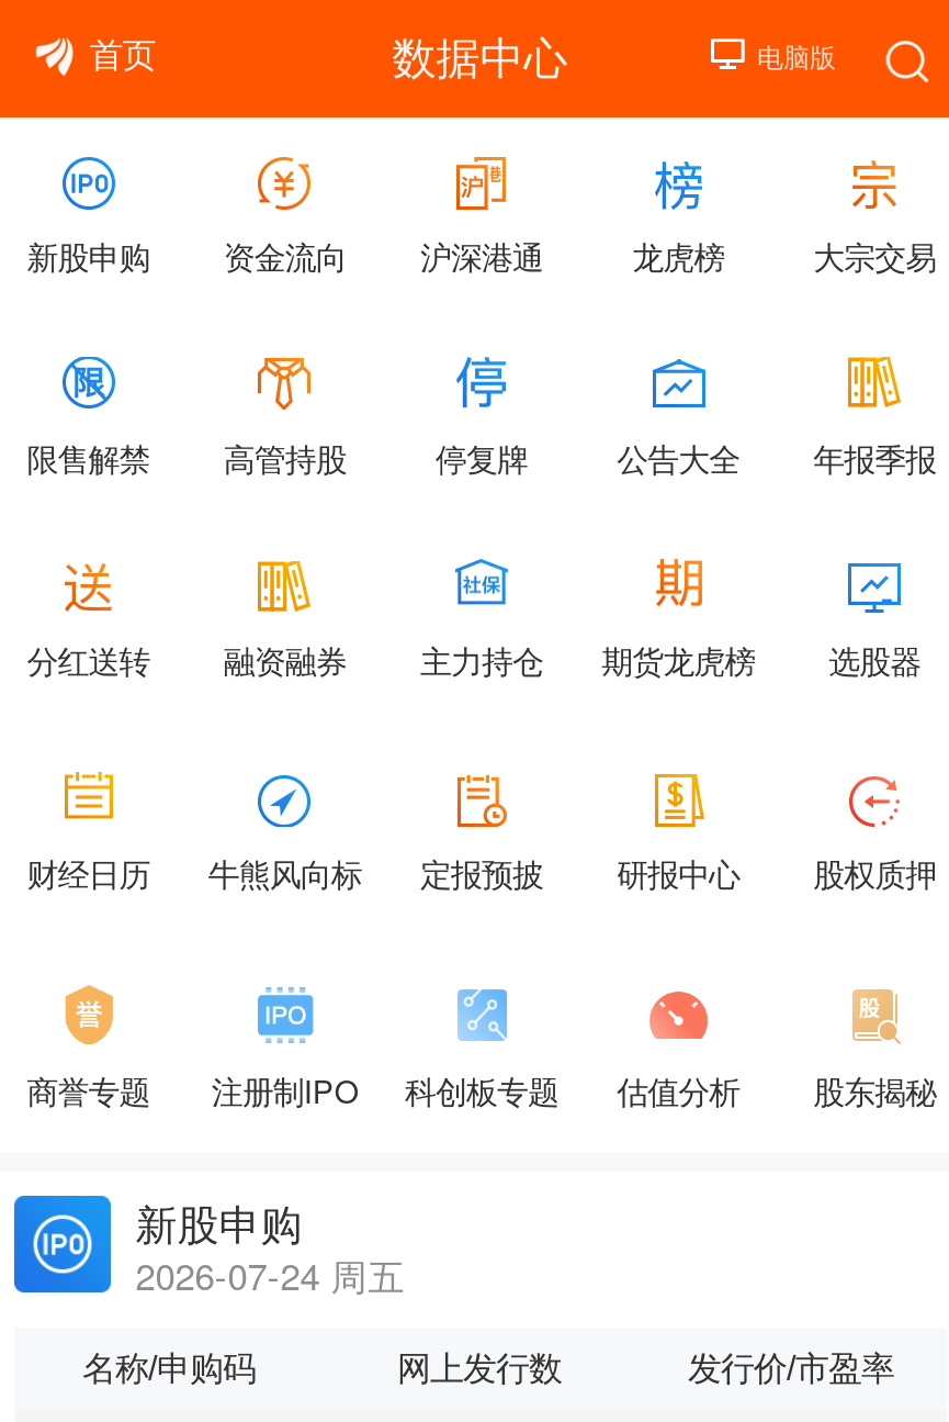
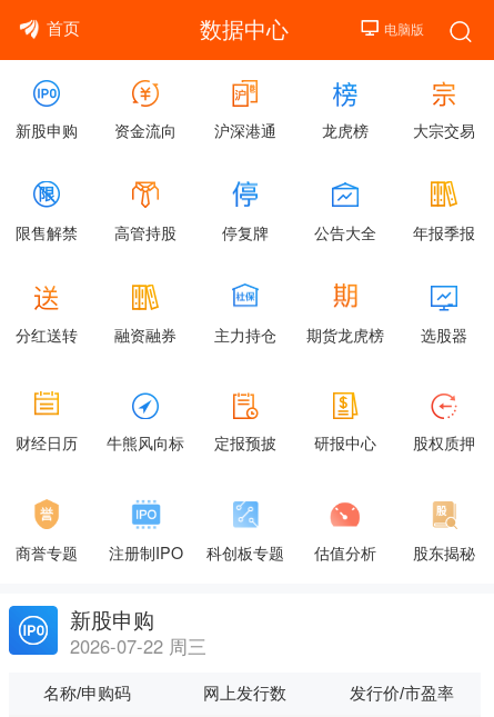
[135,1247,405,1300] 2026-07-24 周五 -> [70,632,207,659] 2026-07-22 周三

